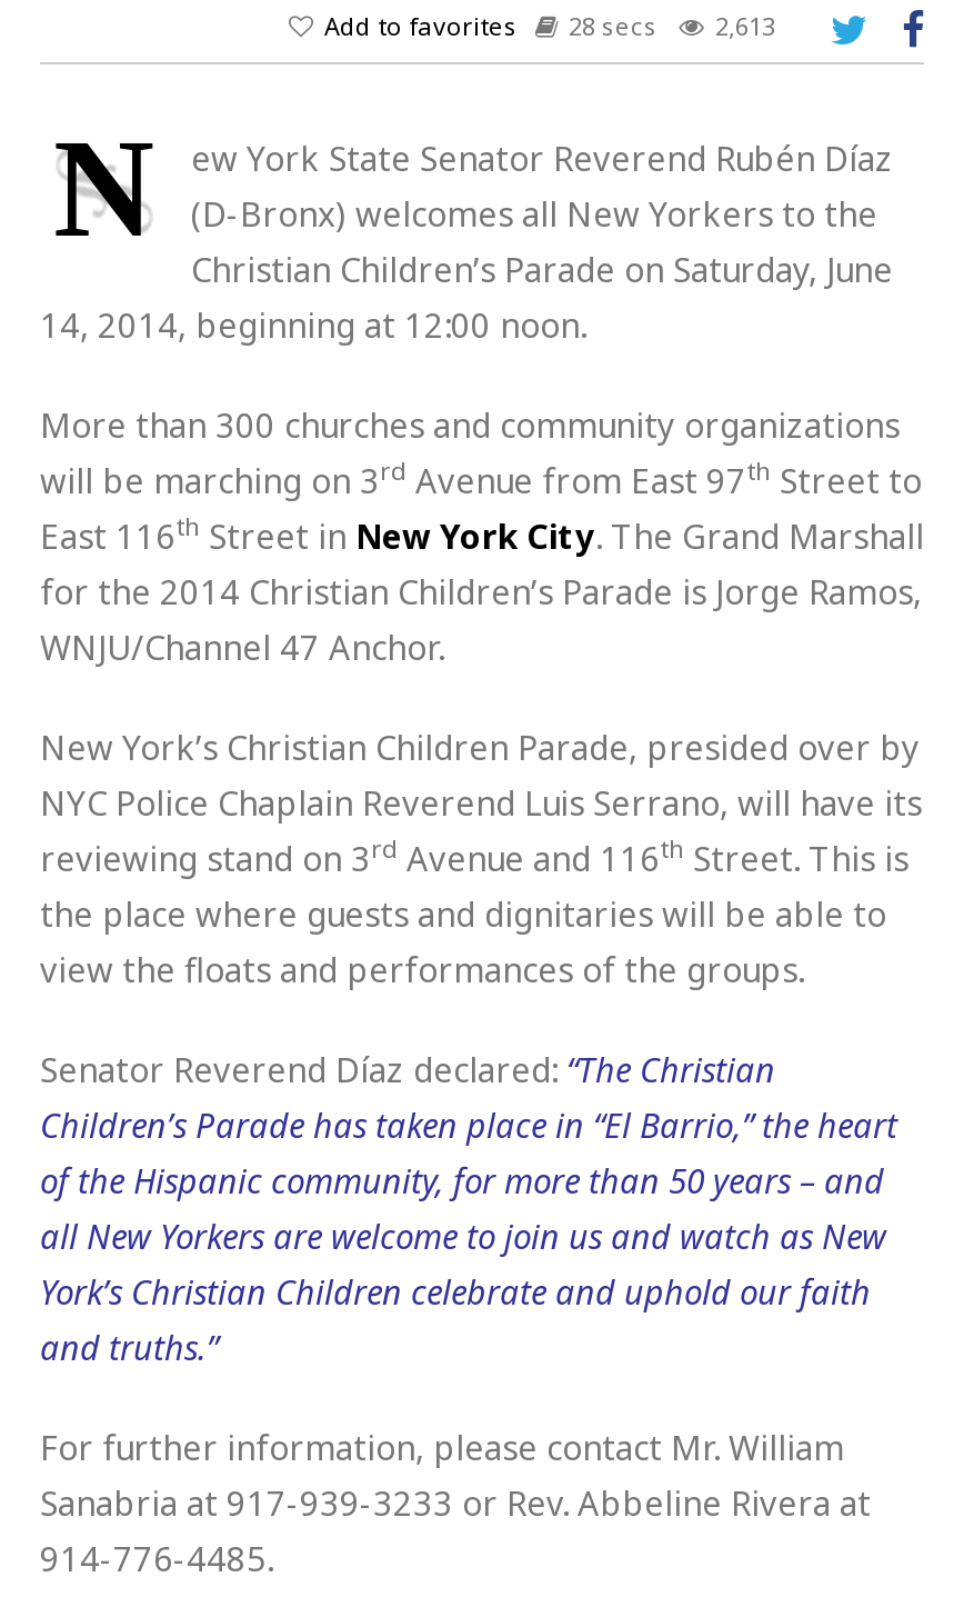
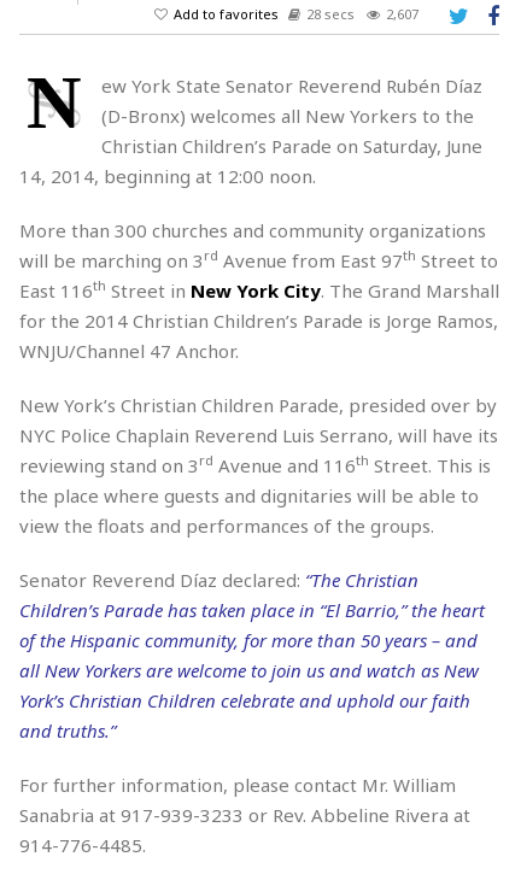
[324,8,775,42] Add to favorites 28 secs 2,613 -> [174,4,418,23] Add to favorites 28 secs 2,607

